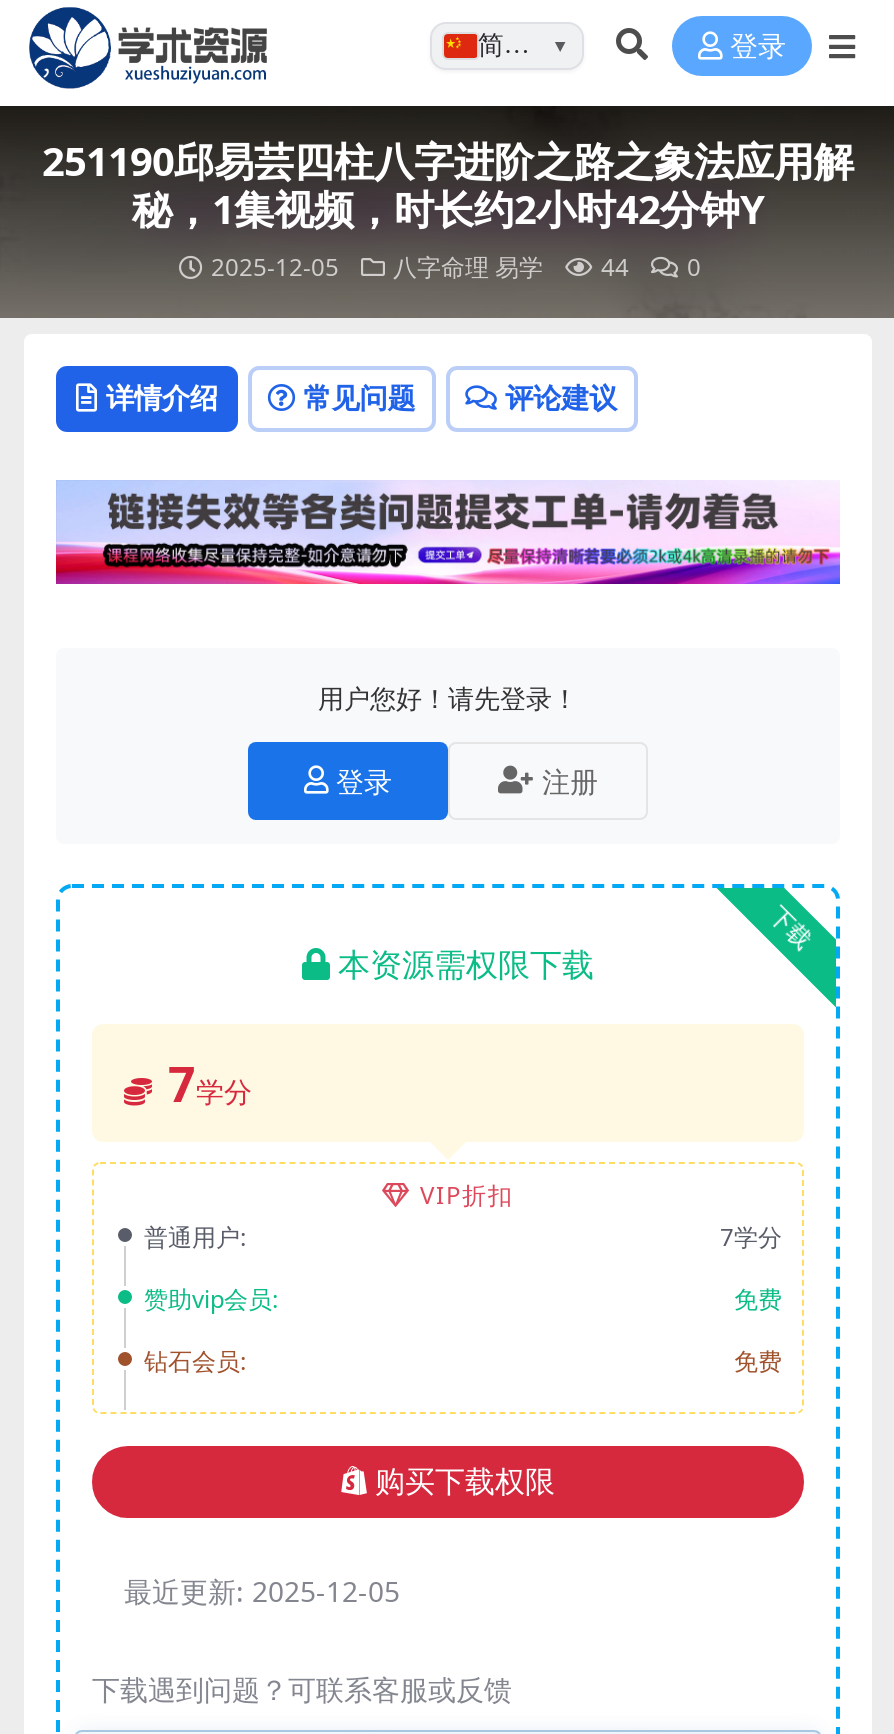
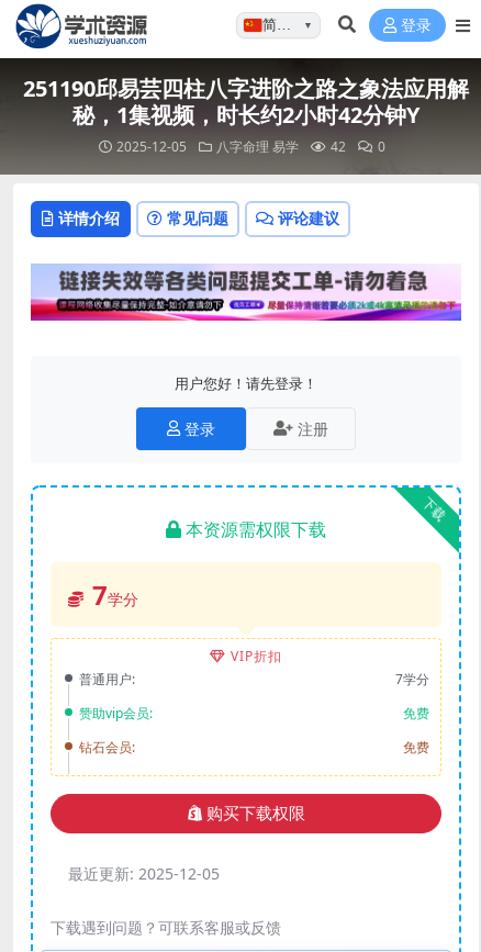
[211,250,701,284] 2025-12-05 八字命理 易学 44 0 -> [116,137,385,156] 2025-12-05 八字命理 易学 42 0

